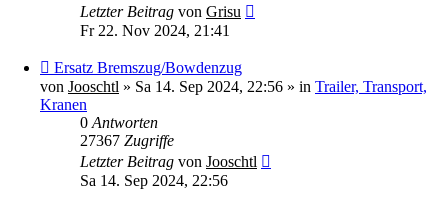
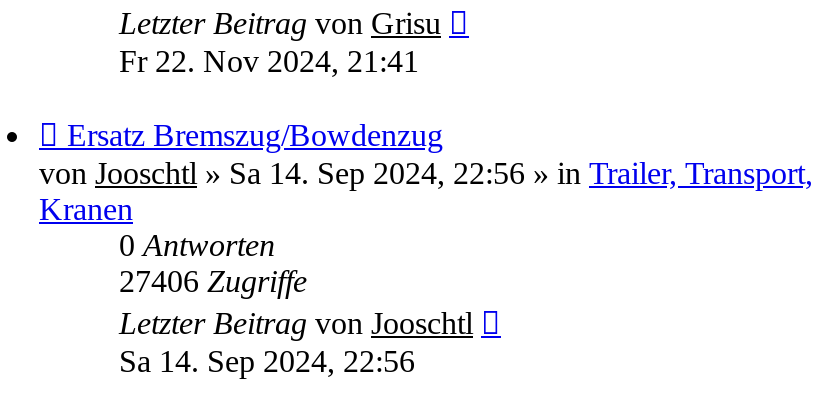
[80,132,174,149] 27367 Zugriffe -> [119,264,307,298] 27406 Zugriffe

